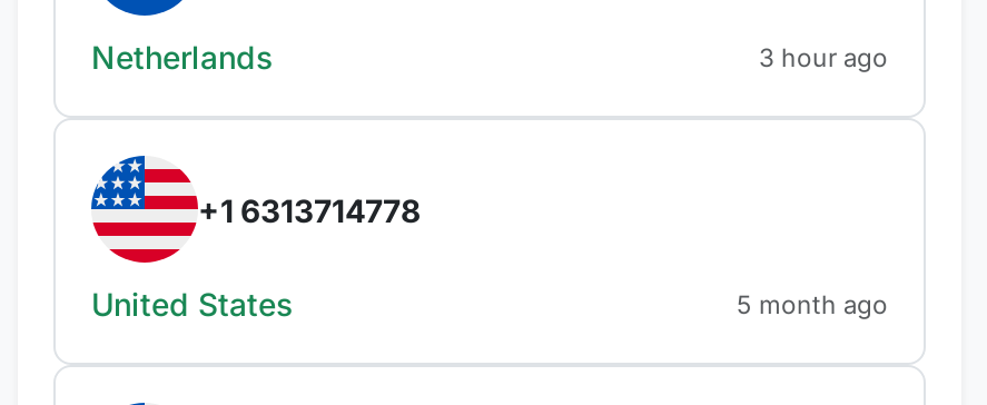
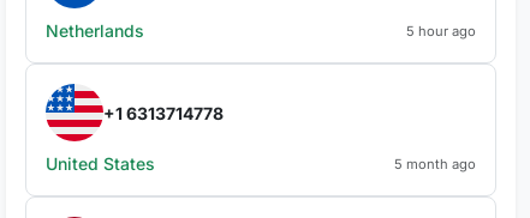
[759,41,888,72] 3 hour ago -> [406,22,476,39] 5 hour ago

